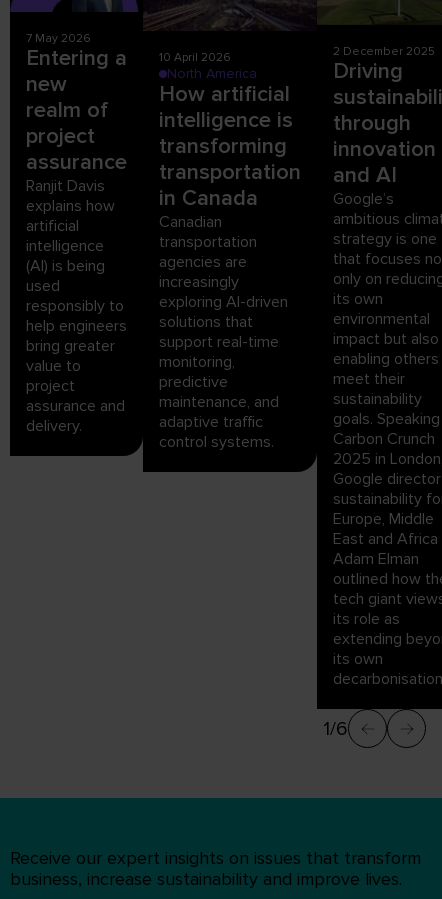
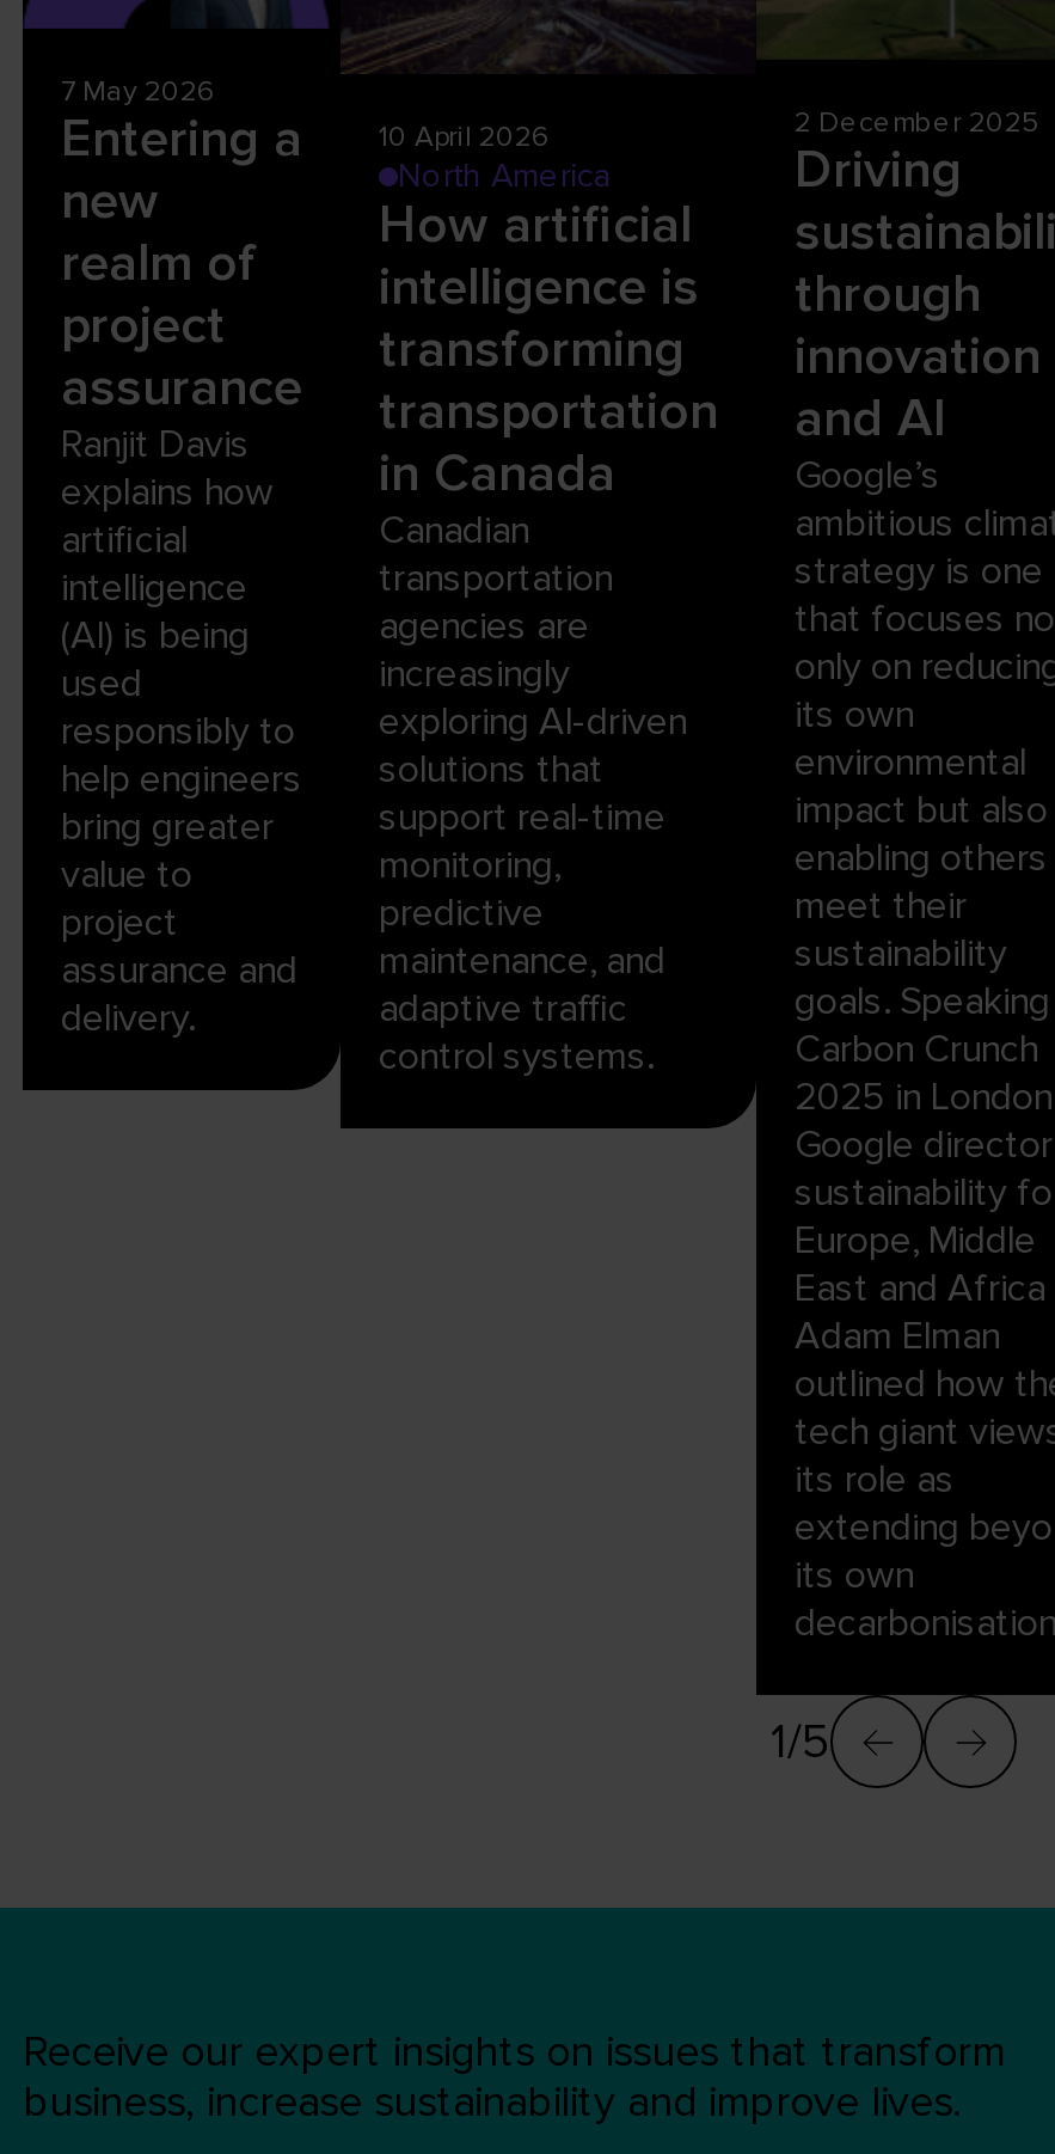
[323,716,348,740] 1/6 -> [771,1713,830,1770] 1/5

